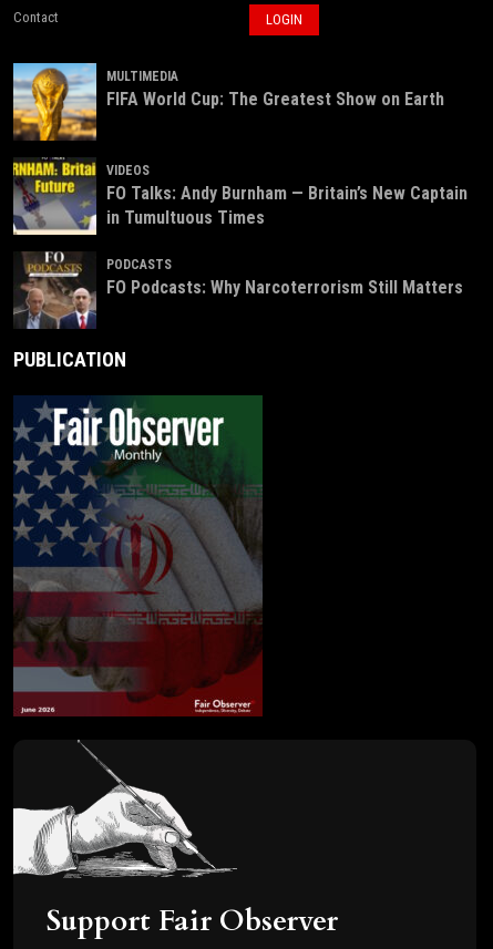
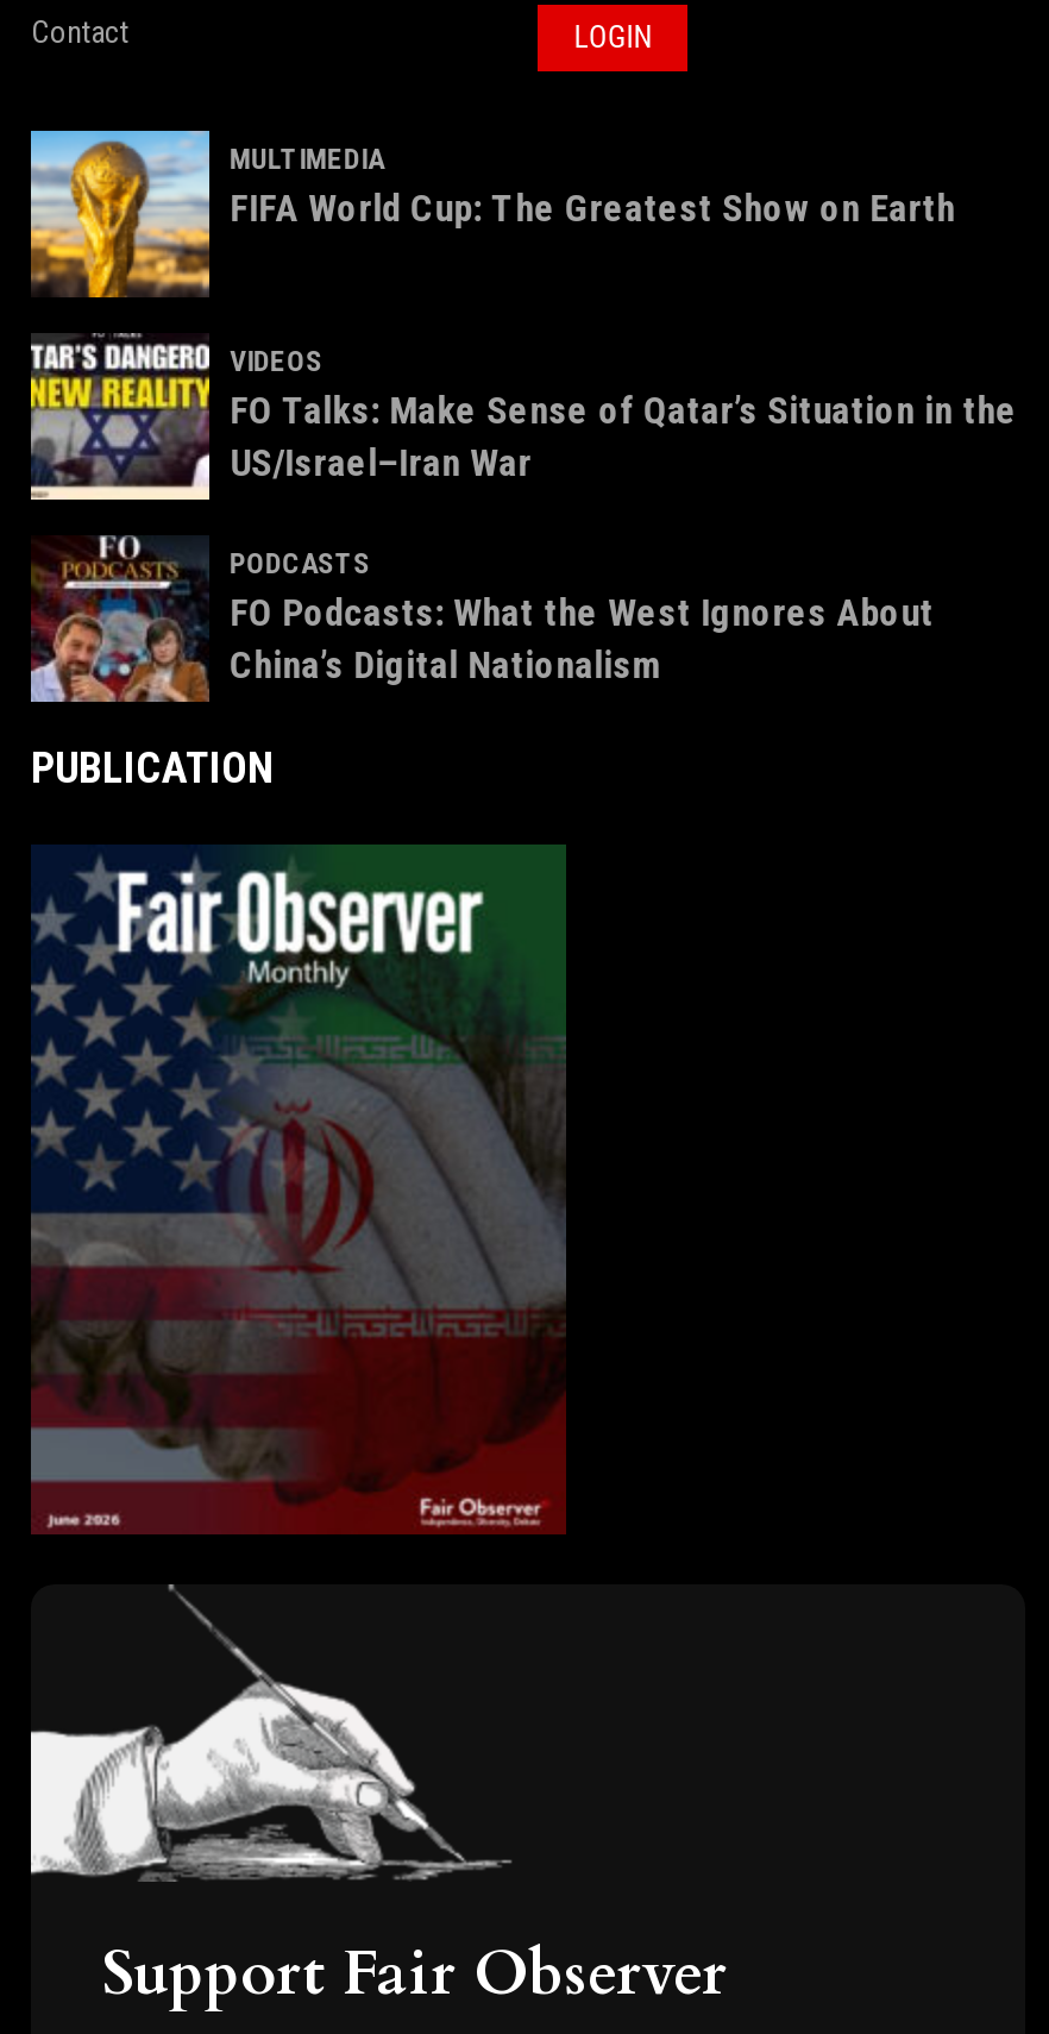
[12,162,467,234] [image] | FO Talks: Andy Burnham — Britain’s New Captain | in Tumultuous Times -> [29,340,1017,490] [image] | FO Talks: Make Sense of Qatar’s Situation in the | US/Israel–Iran War
[13,251,463,330] [image] | FO Podcasts: Why Narcoterrorism Still Matters -> [29,538,934,704] [image] | FO Podcasts: What the West Ignores About | China’s Digital Nationalism

